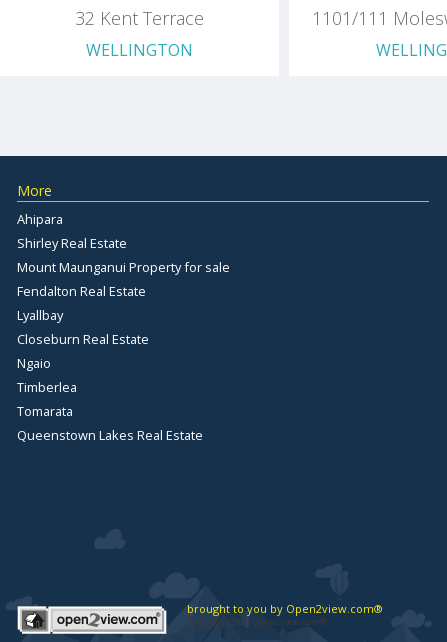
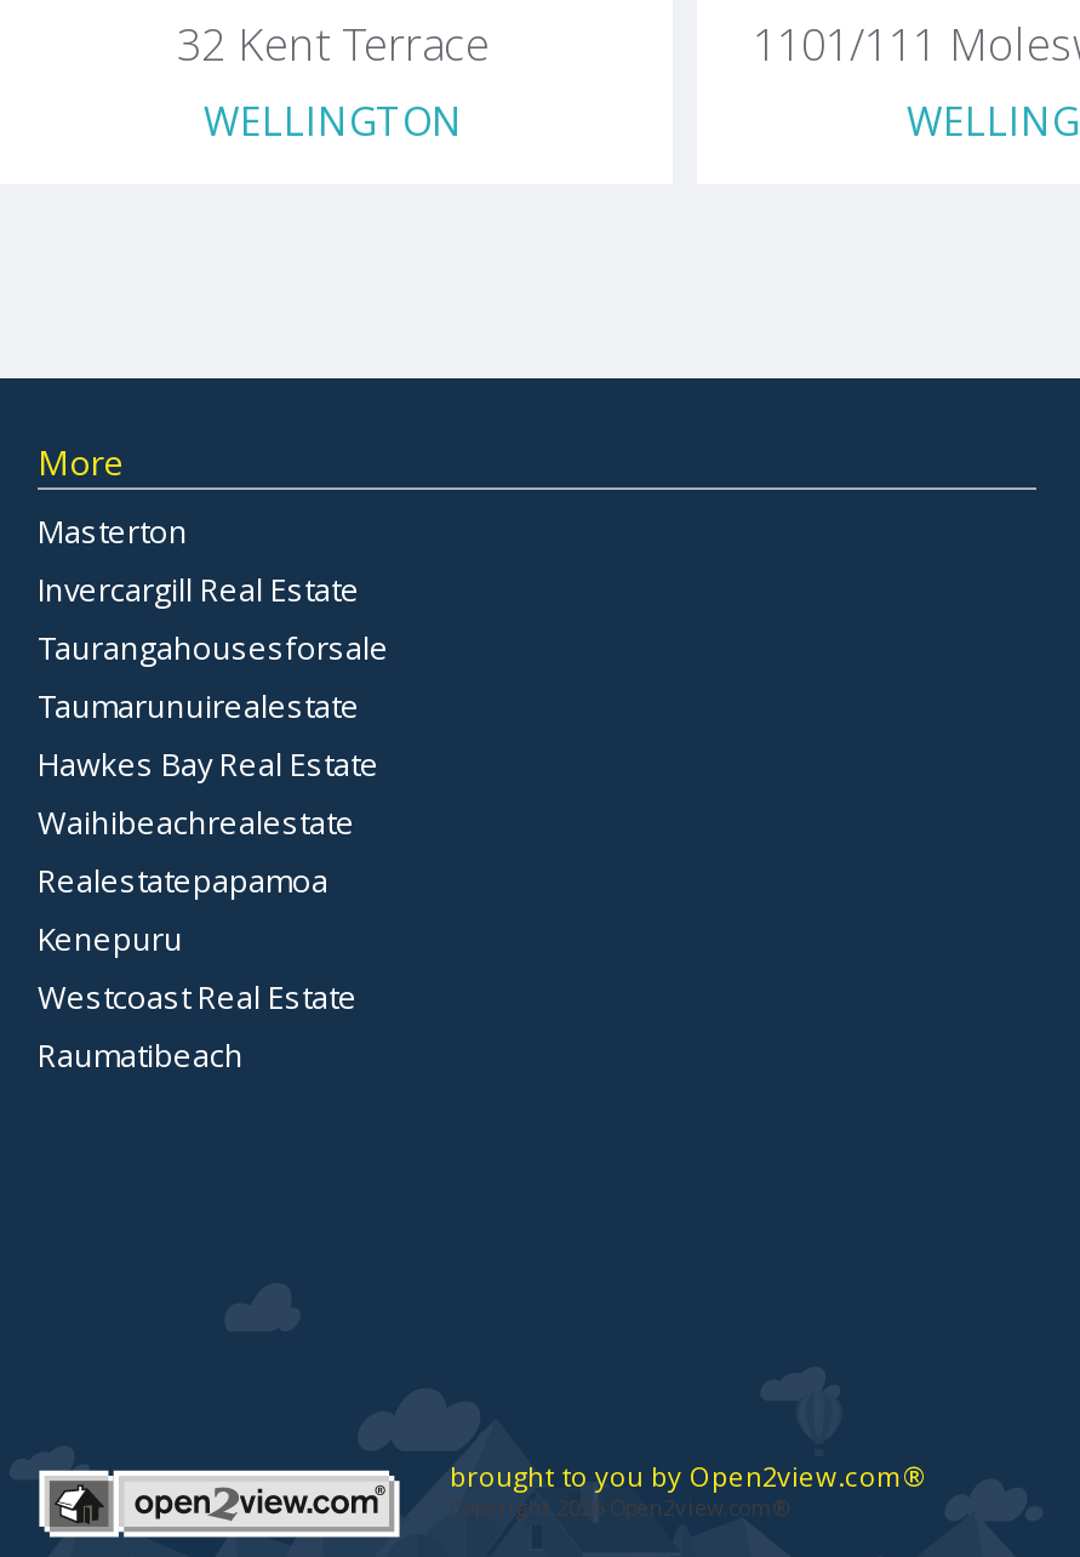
[17,210,230,444] Ahipara | Shirley Real Estate | Mount Maunganui Property for sale | Fendalton Real Estate | Lyallbay | Closeburn Real Estate | Ngaio | Timberlea | Tomarata | Queenstown Lakes Real Estate -> [38,509,389,1077] Masterton | Invercargill Real Estate | Taurangahousesforsale | Taumarunuirealestate | Hawkes Bay Real Estate | Waihibeachrealestate | Realestatepapamoa | Kenepuru | Westcoast Real Estate | Raumatibeach

